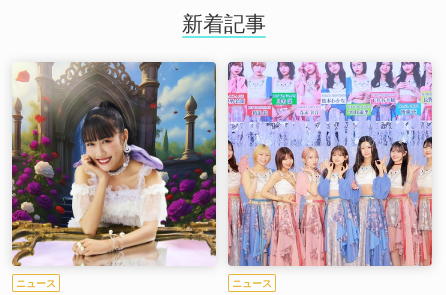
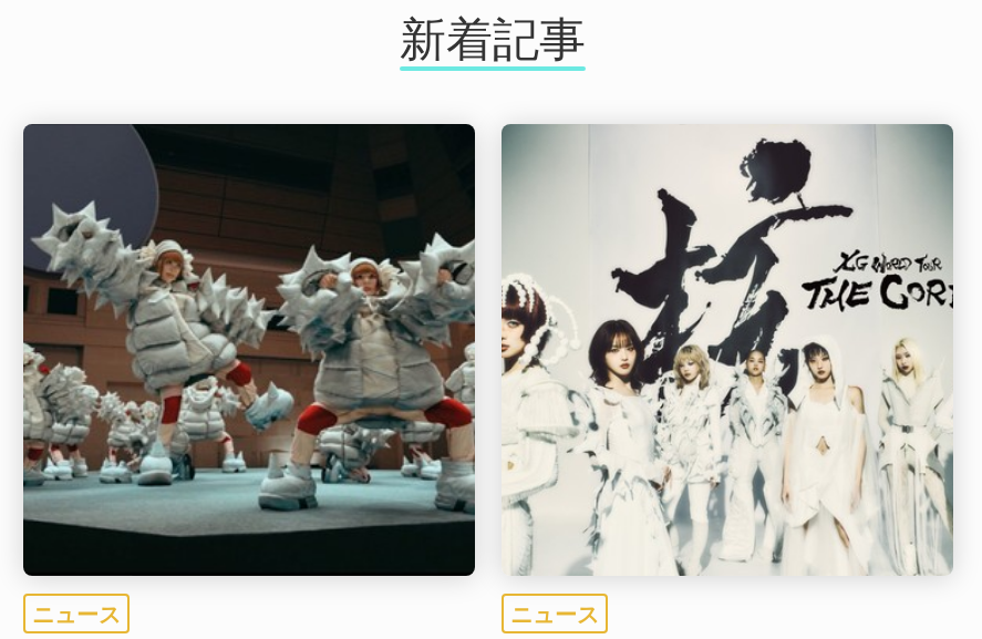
[11,61,217,267] [image] -> [21,122,477,578] [image]
[227,61,433,267] [image] -> [499,122,955,578] [image]

